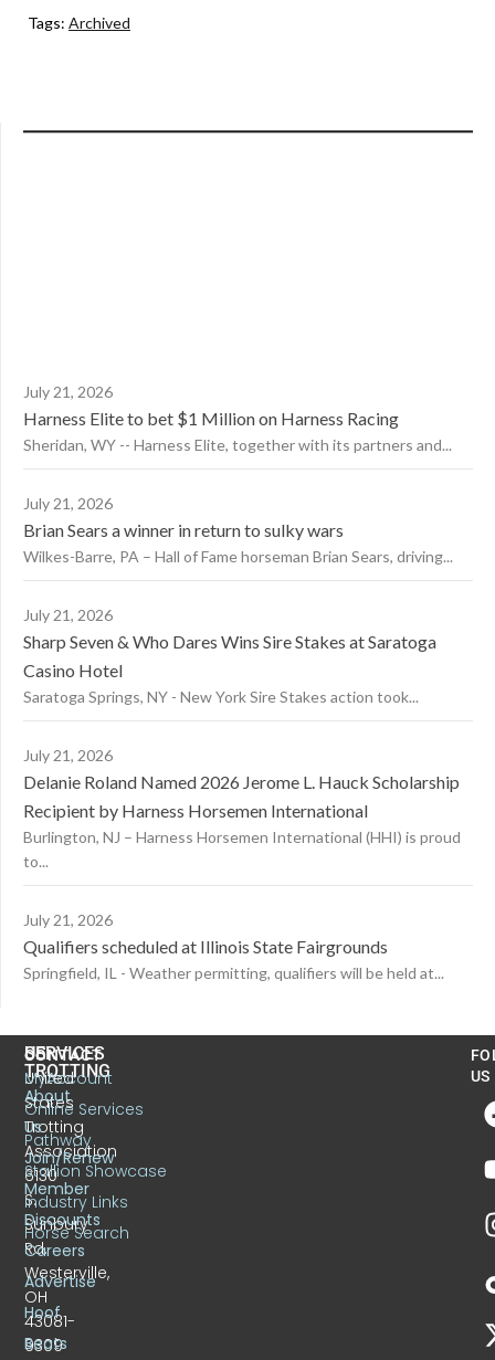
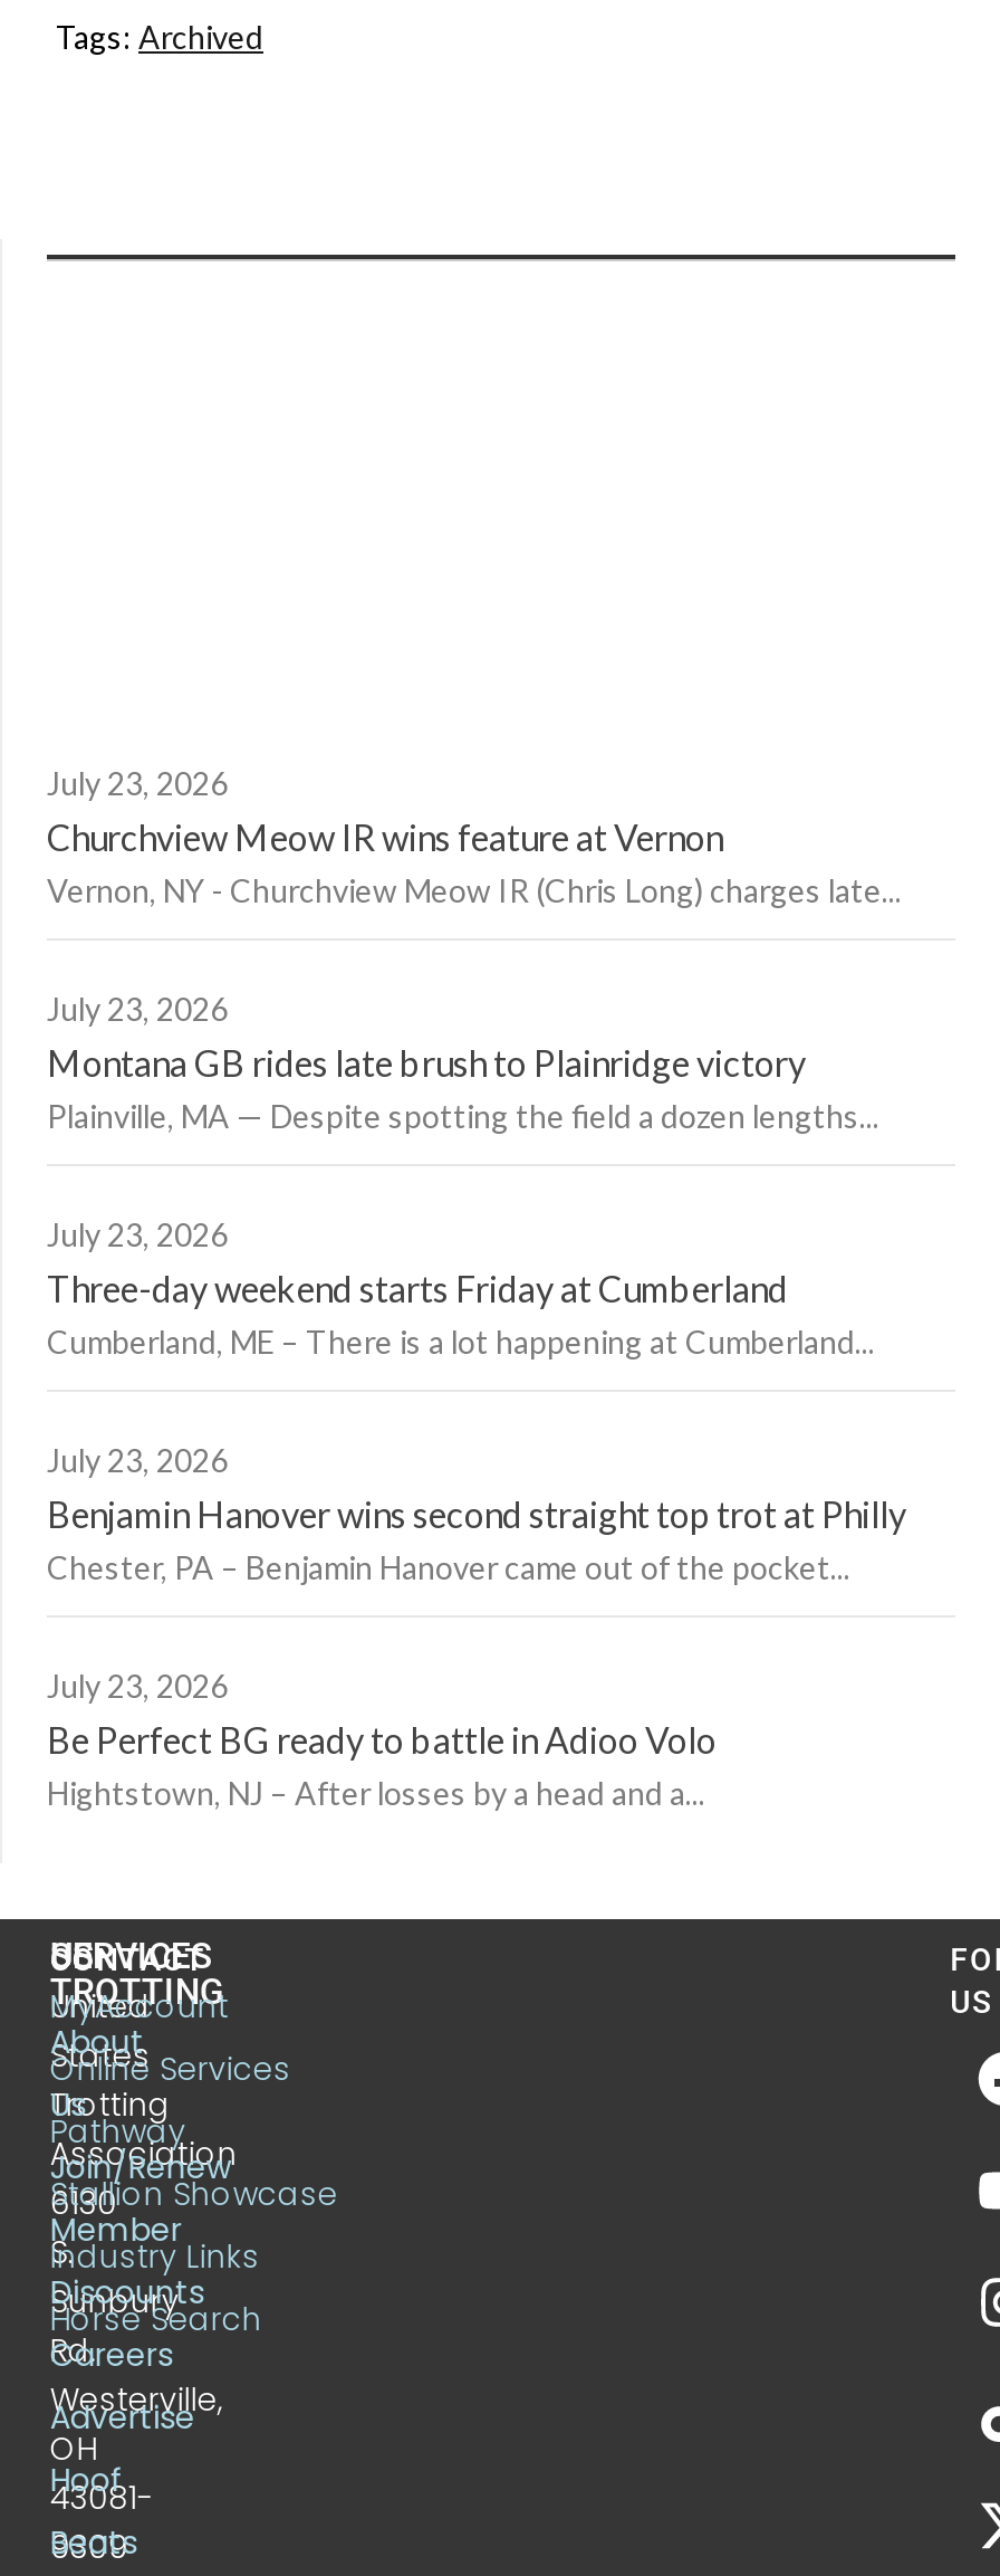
[23,382,452,454] July 21, 2026 | Harness Elite to bet $1 Million on Harness Racing | Sheridan, WY -- Harness Elite, together with its partners and... -> [47,764,902,909] July 23, 2026 | Churchview Meow IR wins feature at Vernon | Vernon, NY - Churchview Meow IR (Chris Long) charges late...
[23,494,453,565] July 21, 2026 | Brian Sears a winner in return to sulky wars | Wilkes-Barre, PA – Hall of Fame horseman Brian Sears, driving... -> [47,989,879,1135] July 23, 2026 | Montana GB rides late brush to Plainridge victory | Plainville, MA — Despite spotting the field a dozen lengths...
[23,605,436,706] July 21, 2026 | Sharp Seven & Who Dares Wins Sire Stakes at Saratoga | Casino Hotel | Saratoga Springs, NY - New York Sire Stakes action took... -> [47,1215,875,1360] July 23, 2026 | Three-day weekend starts Friday at Cumberland | Cumberland, ME – There is a lot happening at Cumberland...
[23,746,461,870] July 21, 2026 | Delanie Roland Named 2026 Jerome L. Hauck Scholarship | Recipient by Harness Horsemen International | Burlington, NJ – Harness Horsemen International (HHI) is proud | to... -> [47,1441,906,1586] July 23, 2026 | Benjamin Hanover wins second straight top trot at Philly | Chester, PA – Benjamin Hanover came out of the pocket...
[23,910,444,982] July 21, 2026 | Qualifiers scheduled at Illinois State Fairgrounds | Springfield, IL - Weather permitting, qualifiers will be held at... -> [47,1666,717,1811] July 23, 2026 | Be Perfect BG ready to battle in Adioo Volo | Hightstown, NJ – After losses by a head and a...

